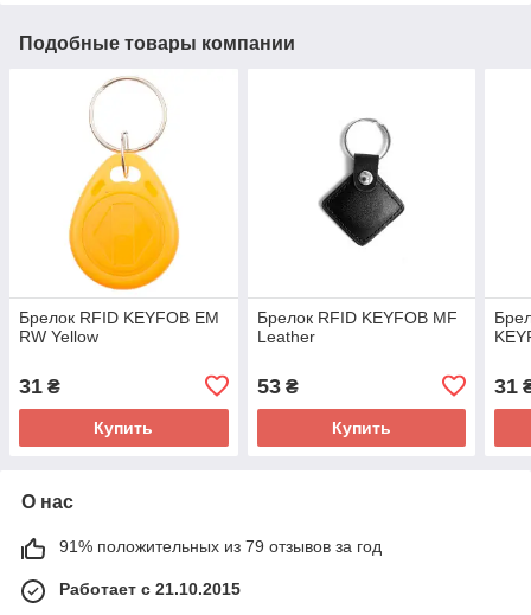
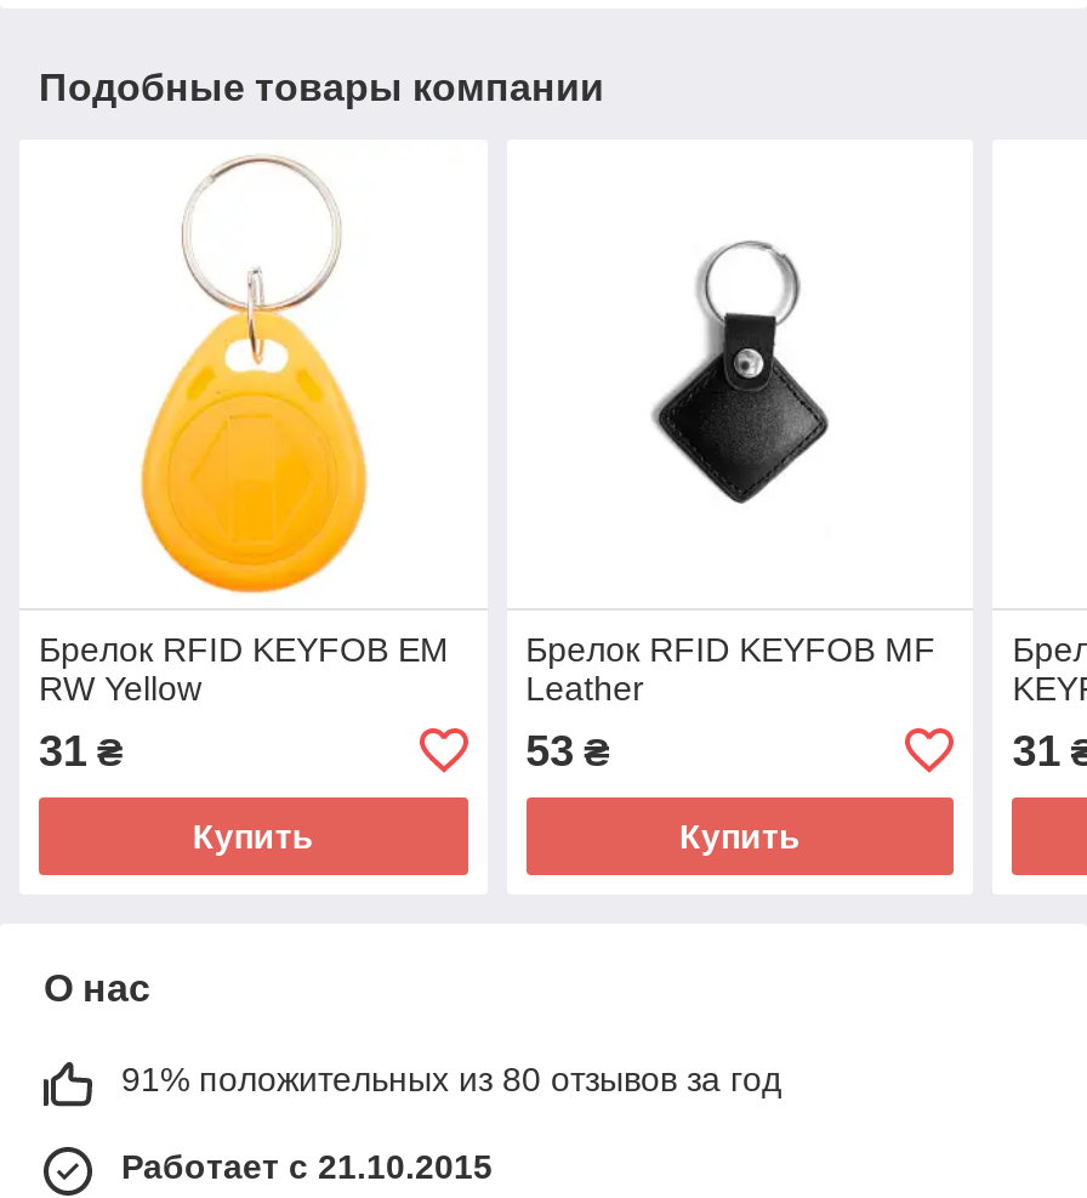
[59,537,382,556] 91% положительных из 79 отзывов за год -> [121,1059,781,1098] 91% положительных из 80 отзывов за год

